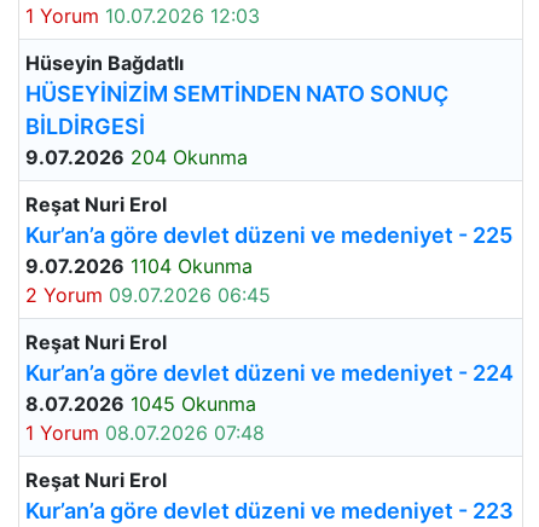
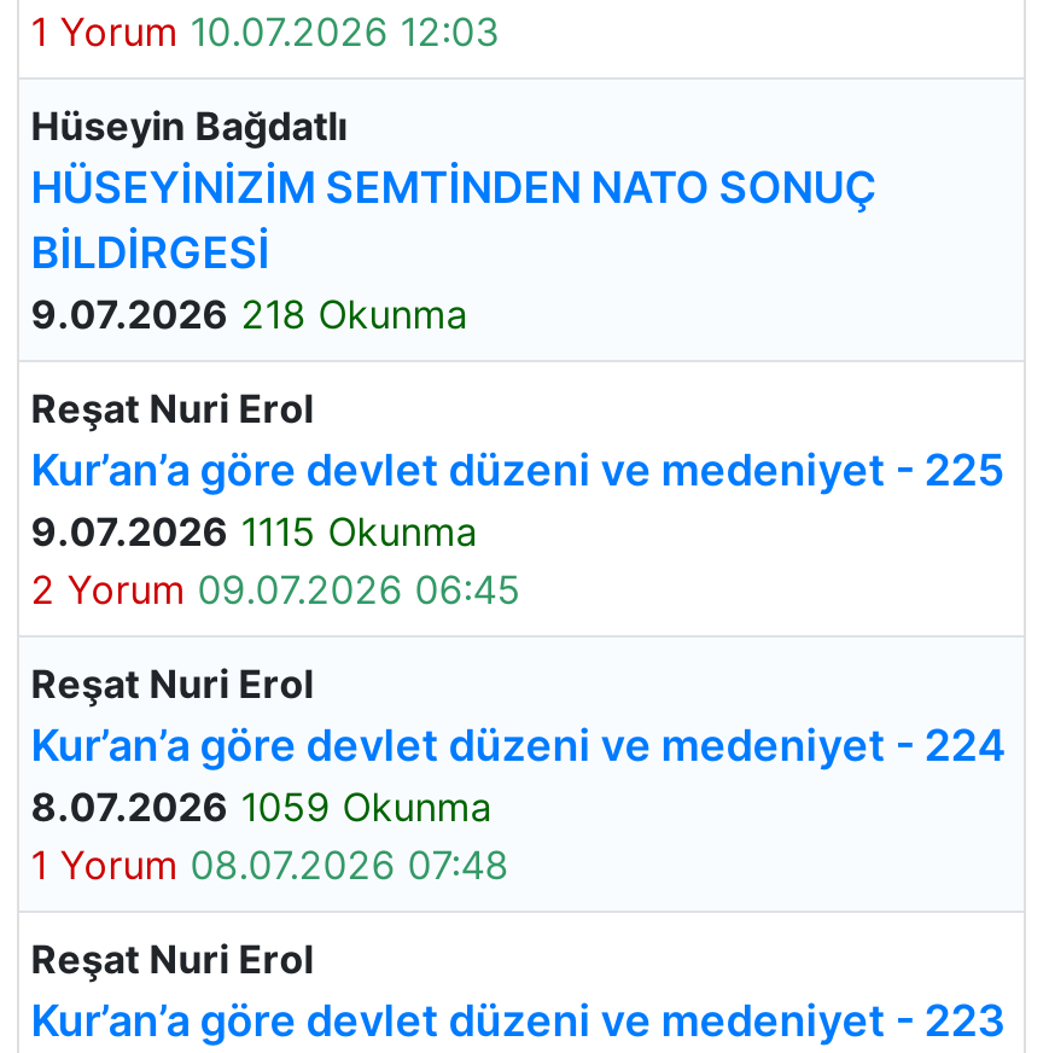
[25,145,248,169] 9.07.2026 204 Okunma -> [31,290,468,338] 9.07.2026 218 Okunma
[25,254,252,278] 9.07.2026 1104 Okunma -> [31,507,478,555] 9.07.2026 1115 Okunma
[25,392,256,416] 8.07.2026 1045 Okunma -> [31,783,492,831] 8.07.2026 1059 Okunma

